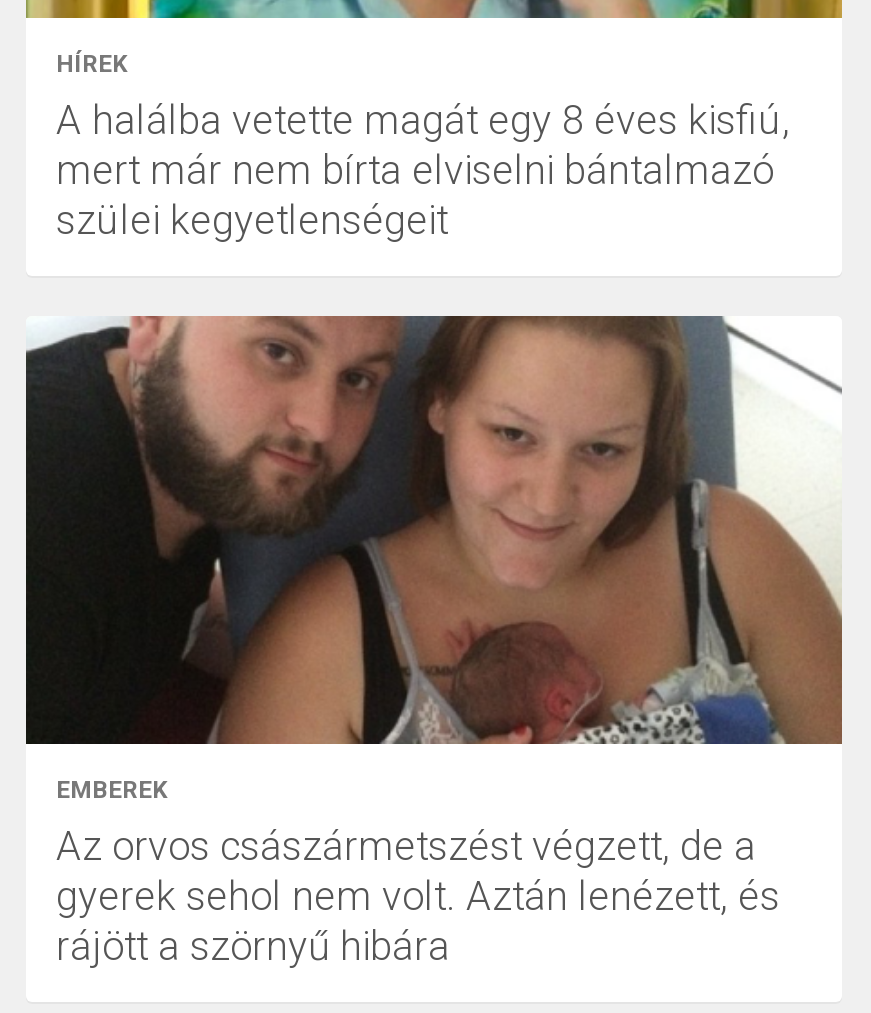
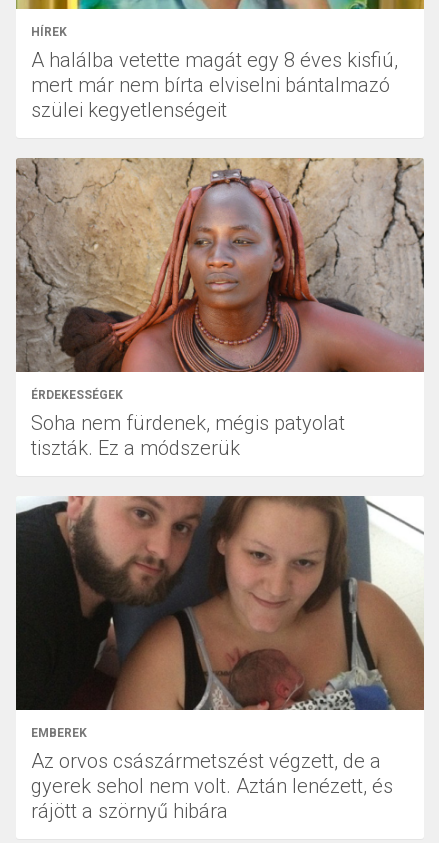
none -> [15,157,425,460] [image] | ÉRDEKESSÉGEK | Soha nem fürdenek, mégis patyolat | tiszták. Ez a módszerük

